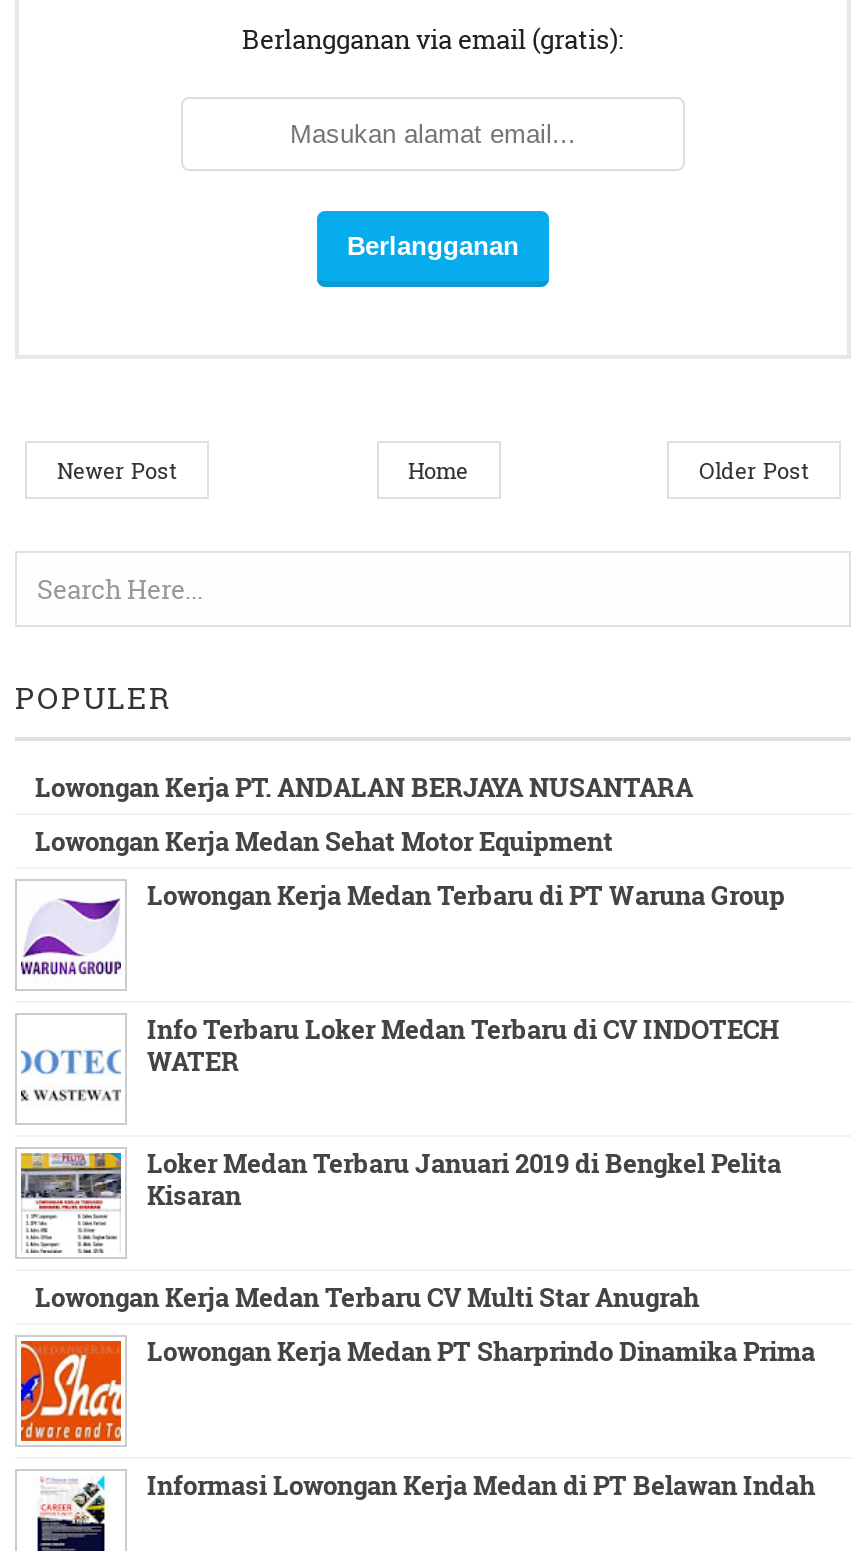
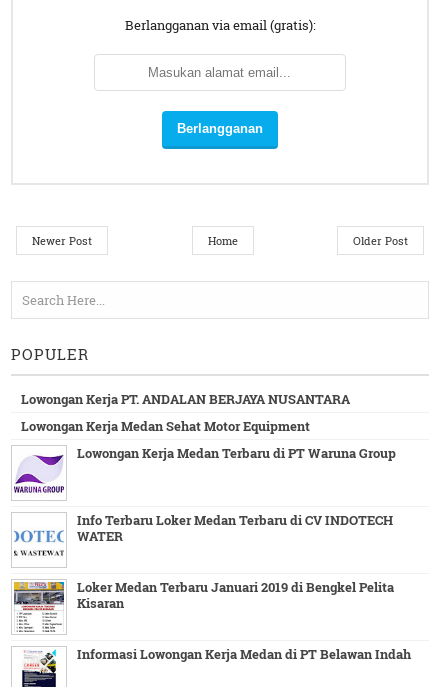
[19,1281,815,1443] [image] | Lowongan Kerja Medan Terbaru CV Multi Star Anugrah | Lowongan Kerja Medan PT Sharprindo Dinamika Prima -> none

